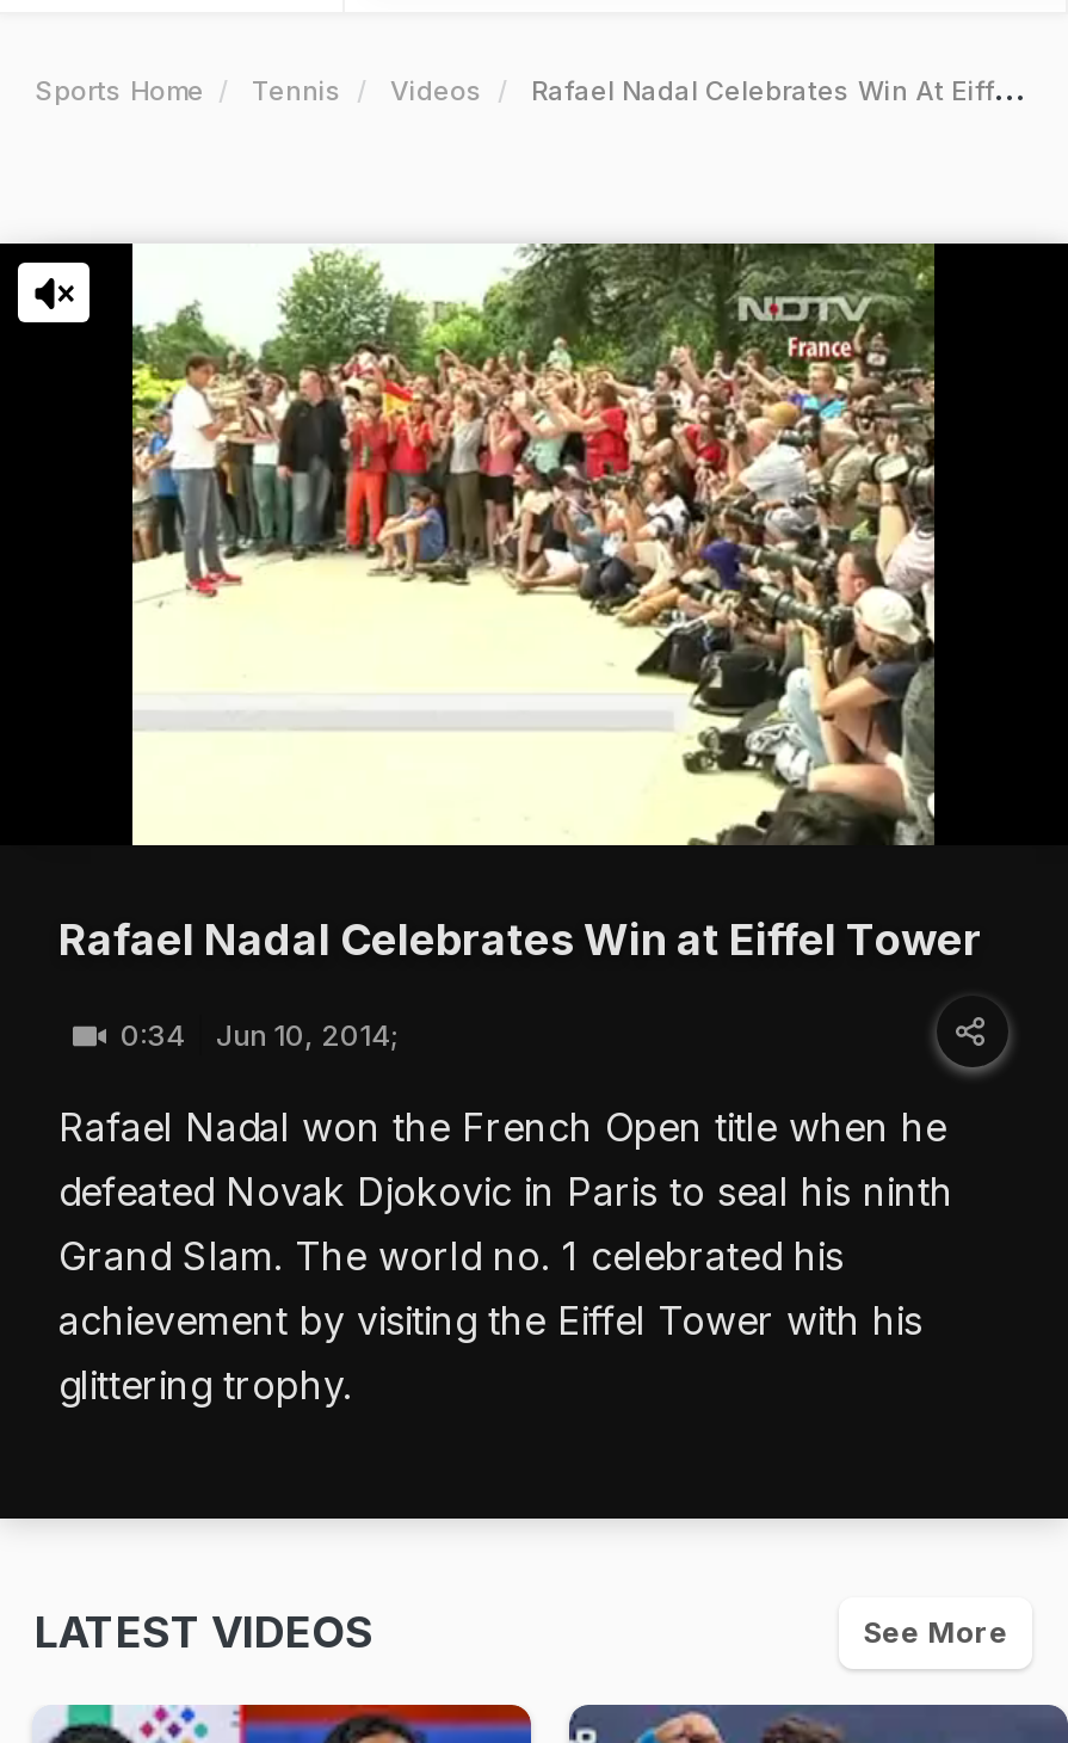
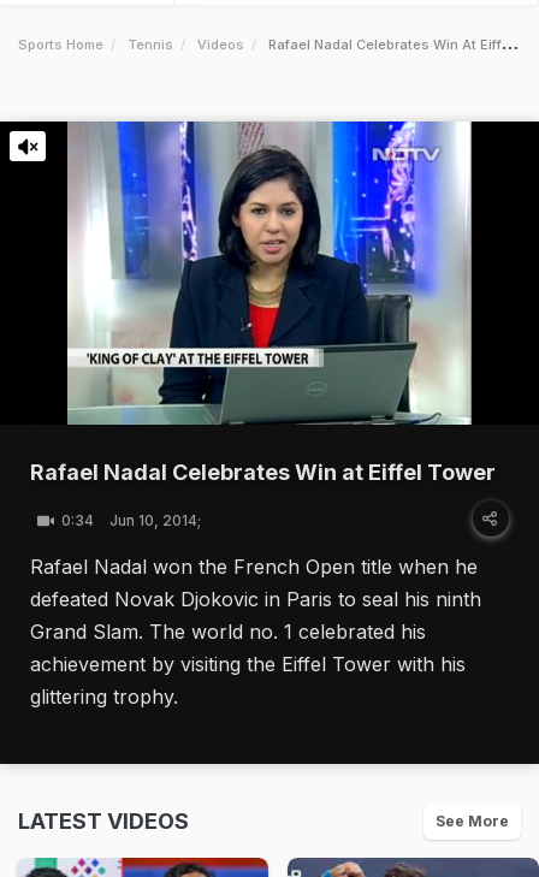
[130,241,937,848] [image] -> [66,120,473,426] [image]

